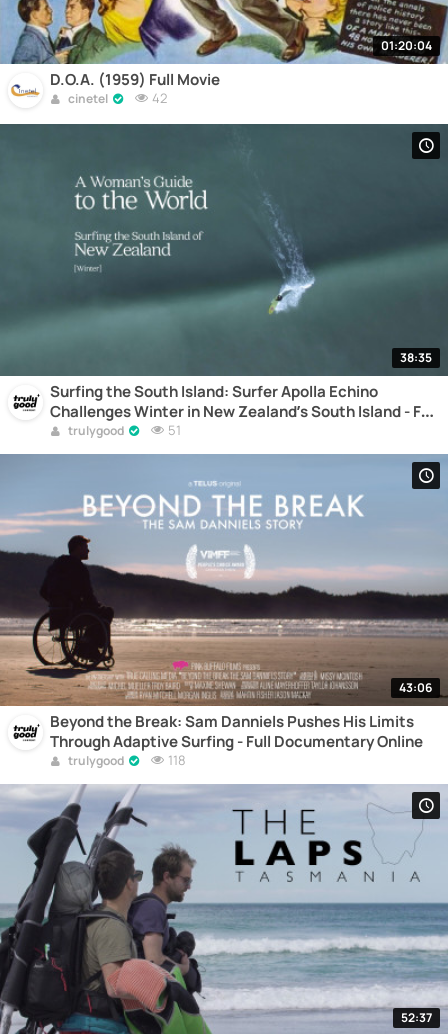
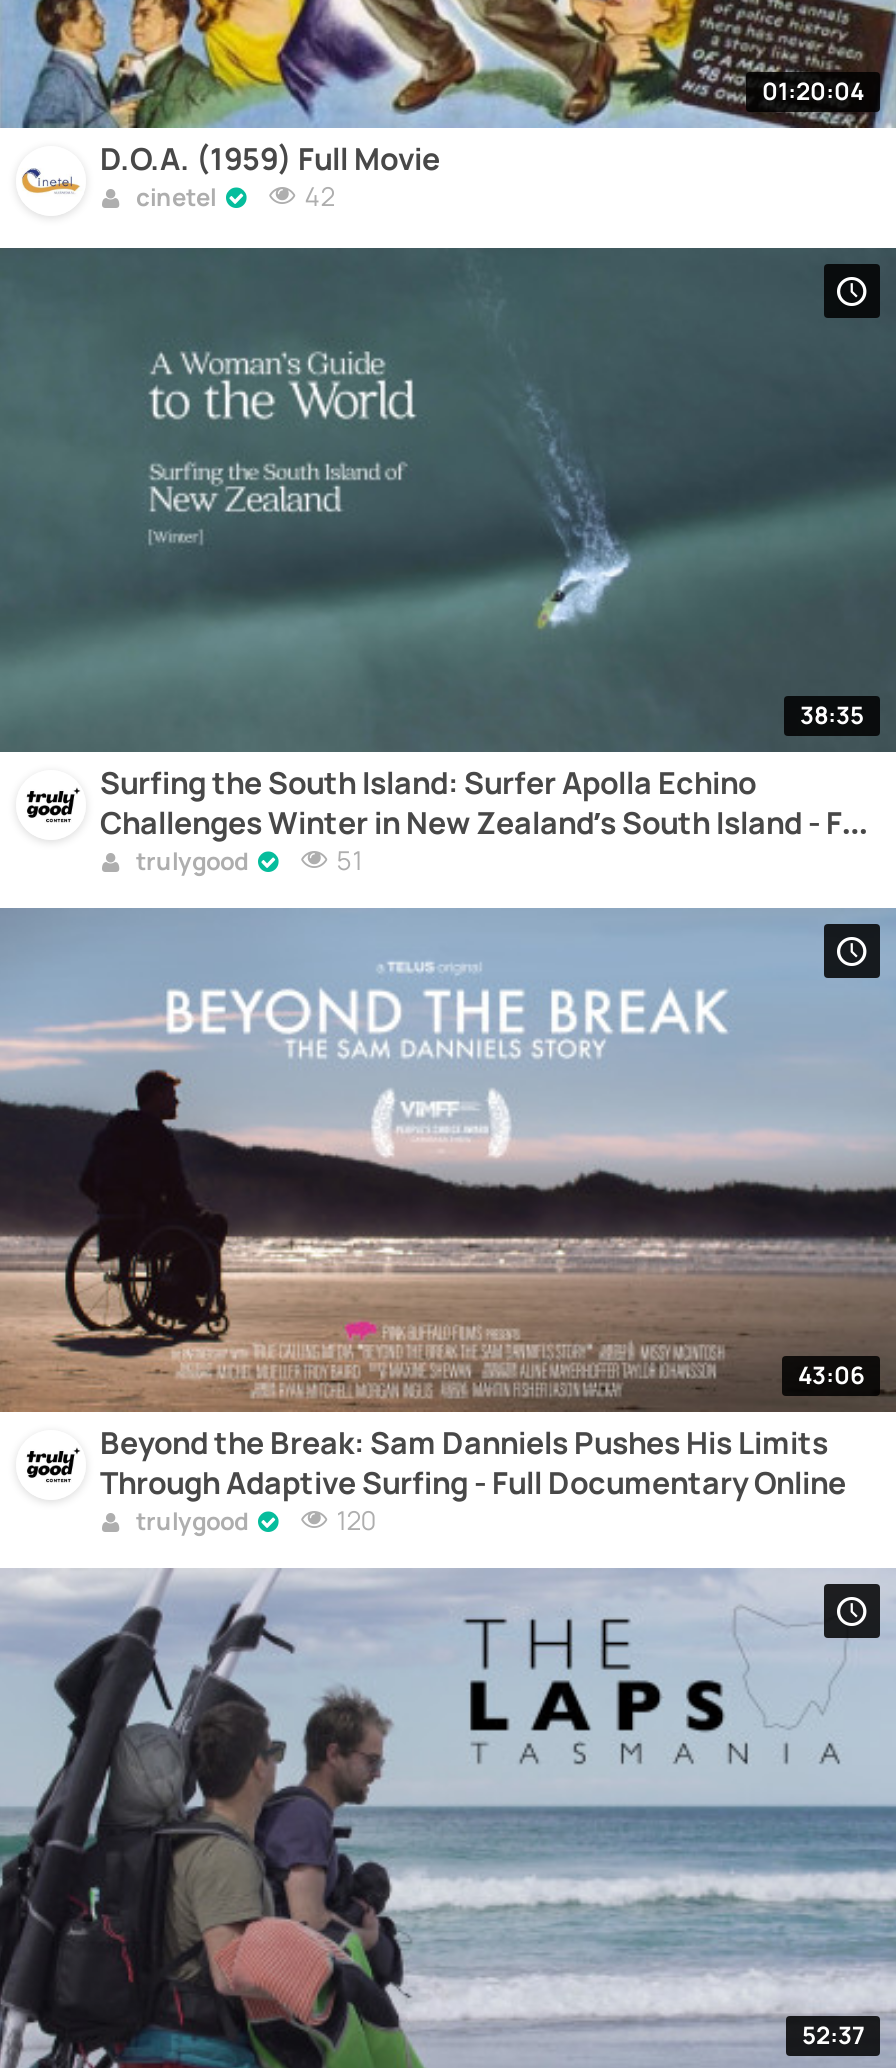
[168,751,186,769] 118 -> [336,1502,376,1538] 120

